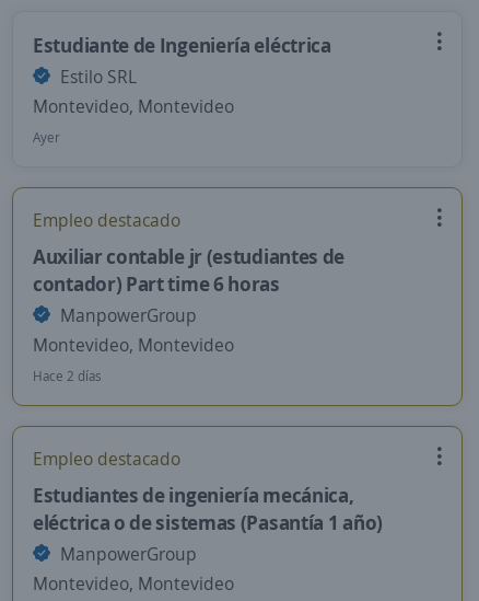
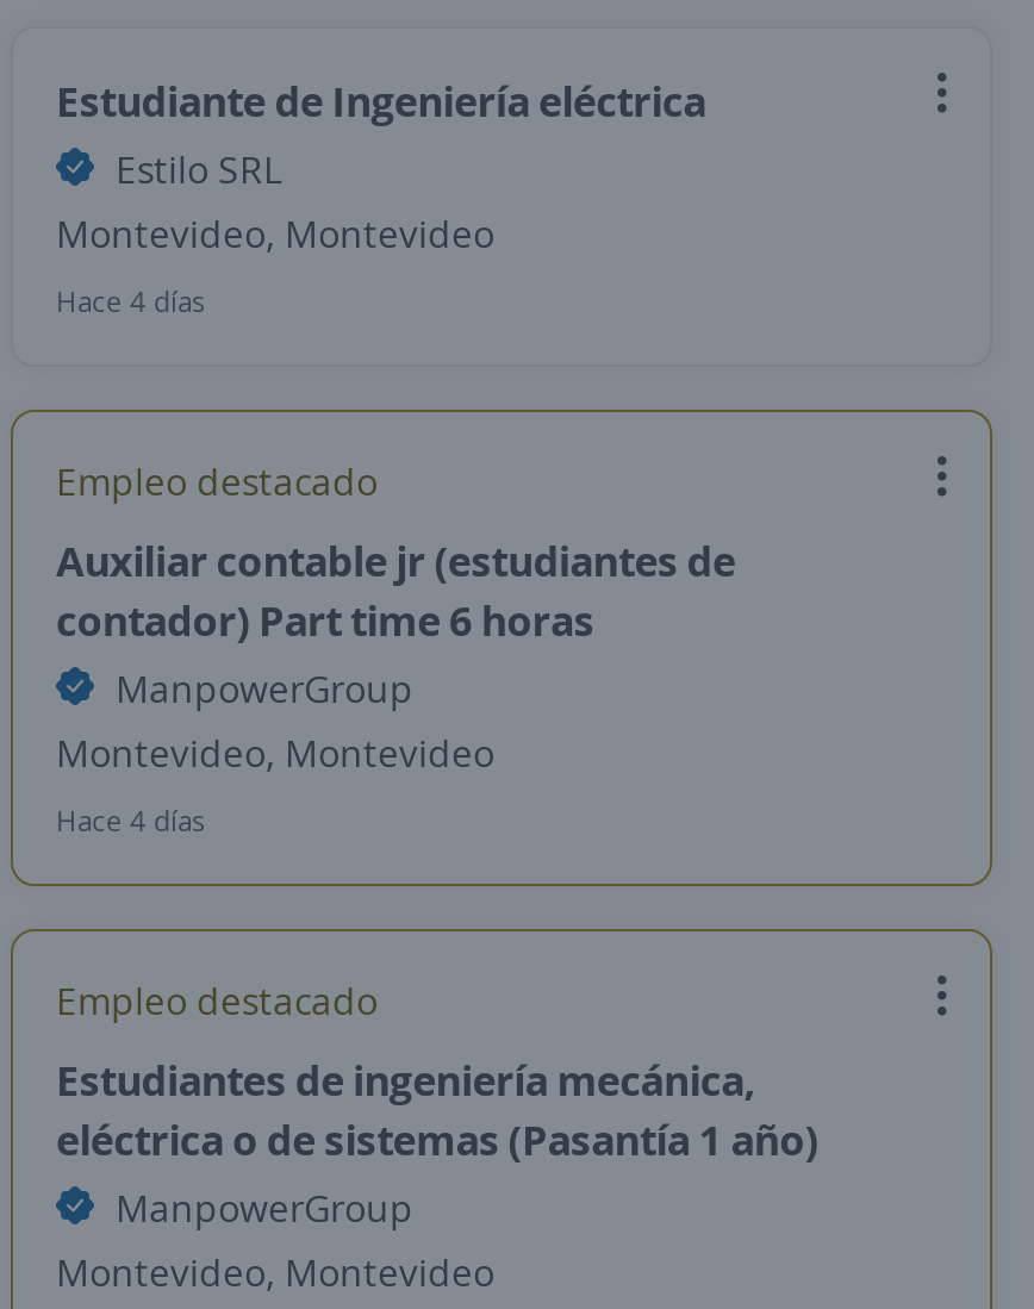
[33,128,60,147] Ayer -> [56,281,206,322] Hace 4 días
[33,367,102,385] Hace 2 días -> [56,800,206,841] Hace 4 días

